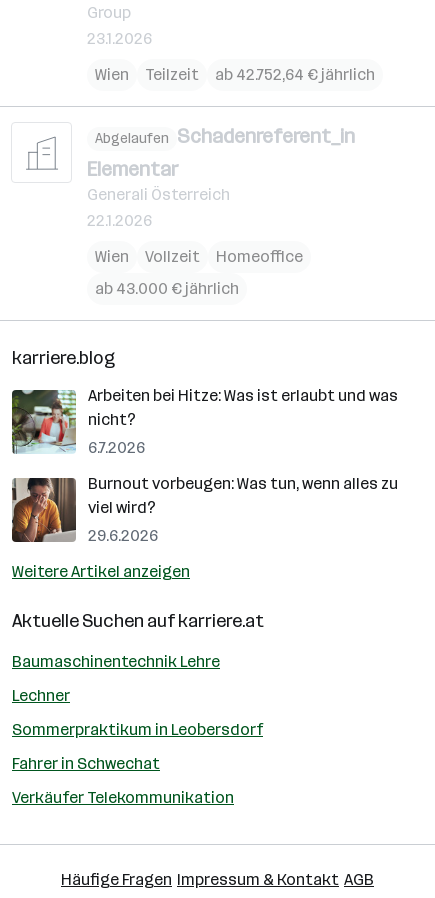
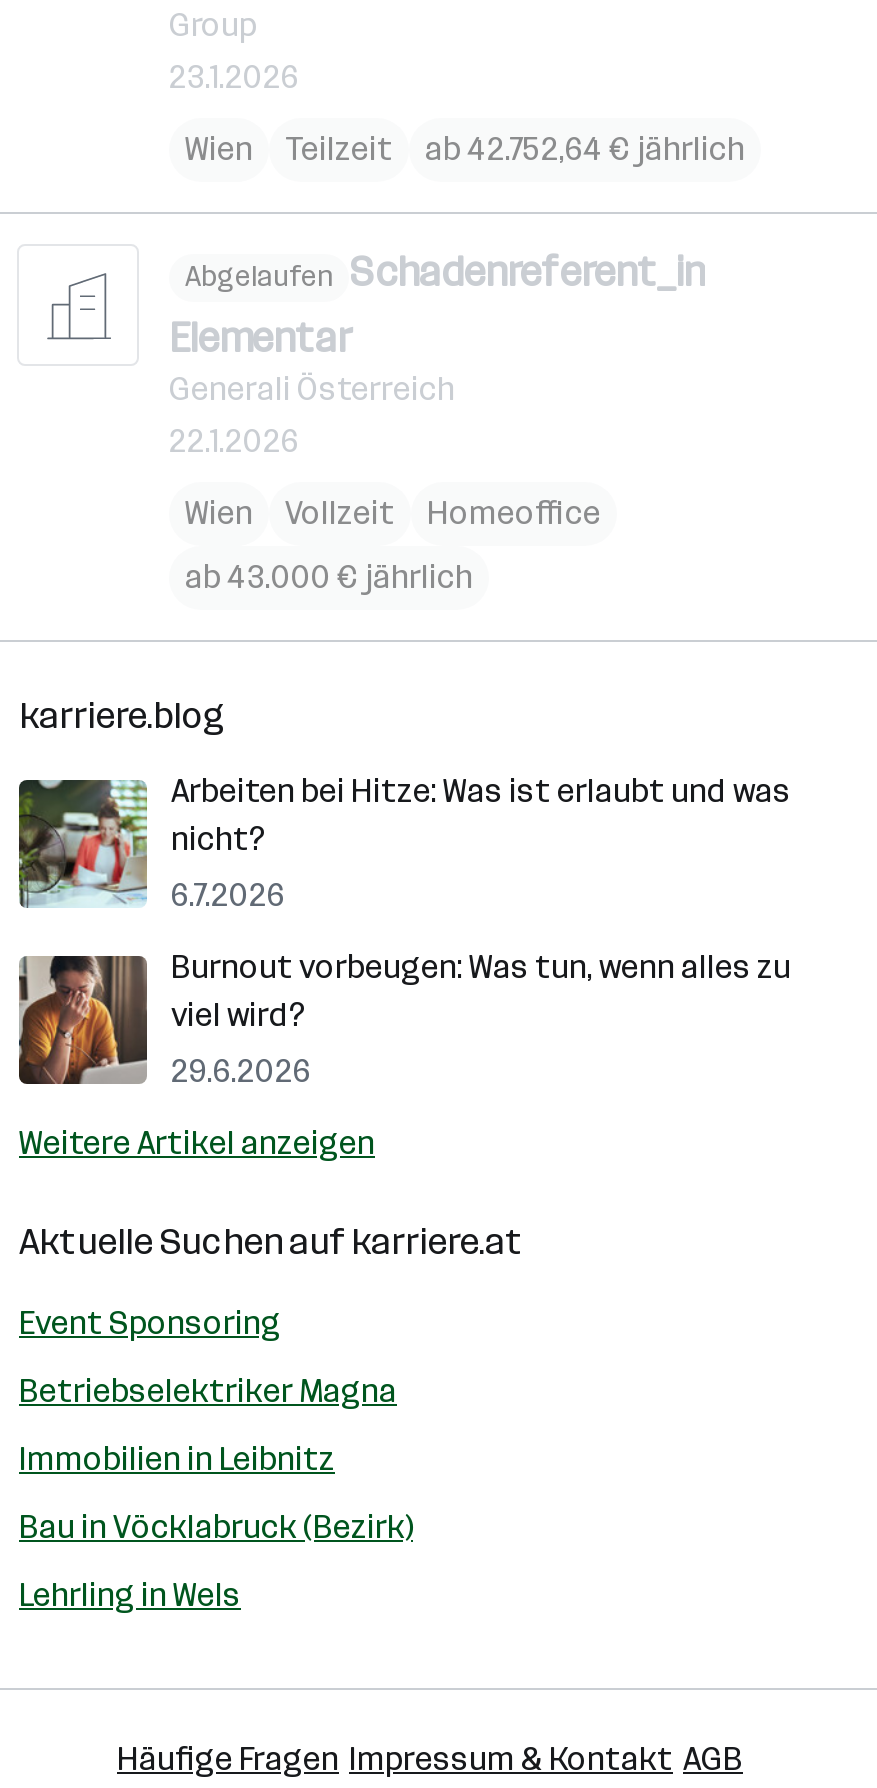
[12,651,220,670] Baumaschinentechnik Lehre -> [19,1303,281,1341] Event Sponsoring
[12,685,70,704] Lechner -> [19,1371,397,1409] Betriebselektriker Magna
[12,719,263,738] Sommerpraktikum in Leobersdorf -> [19,1439,335,1477] Immobilien in Leibnitz
[12,753,160,772] Fahrer in Schwechat -> [19,1507,413,1545] Bau in Vöcklabruck (Bezirk)
[12,787,234,806] Verkäufer Telekommunikation -> [19,1575,241,1613] Lehrling in Wels

